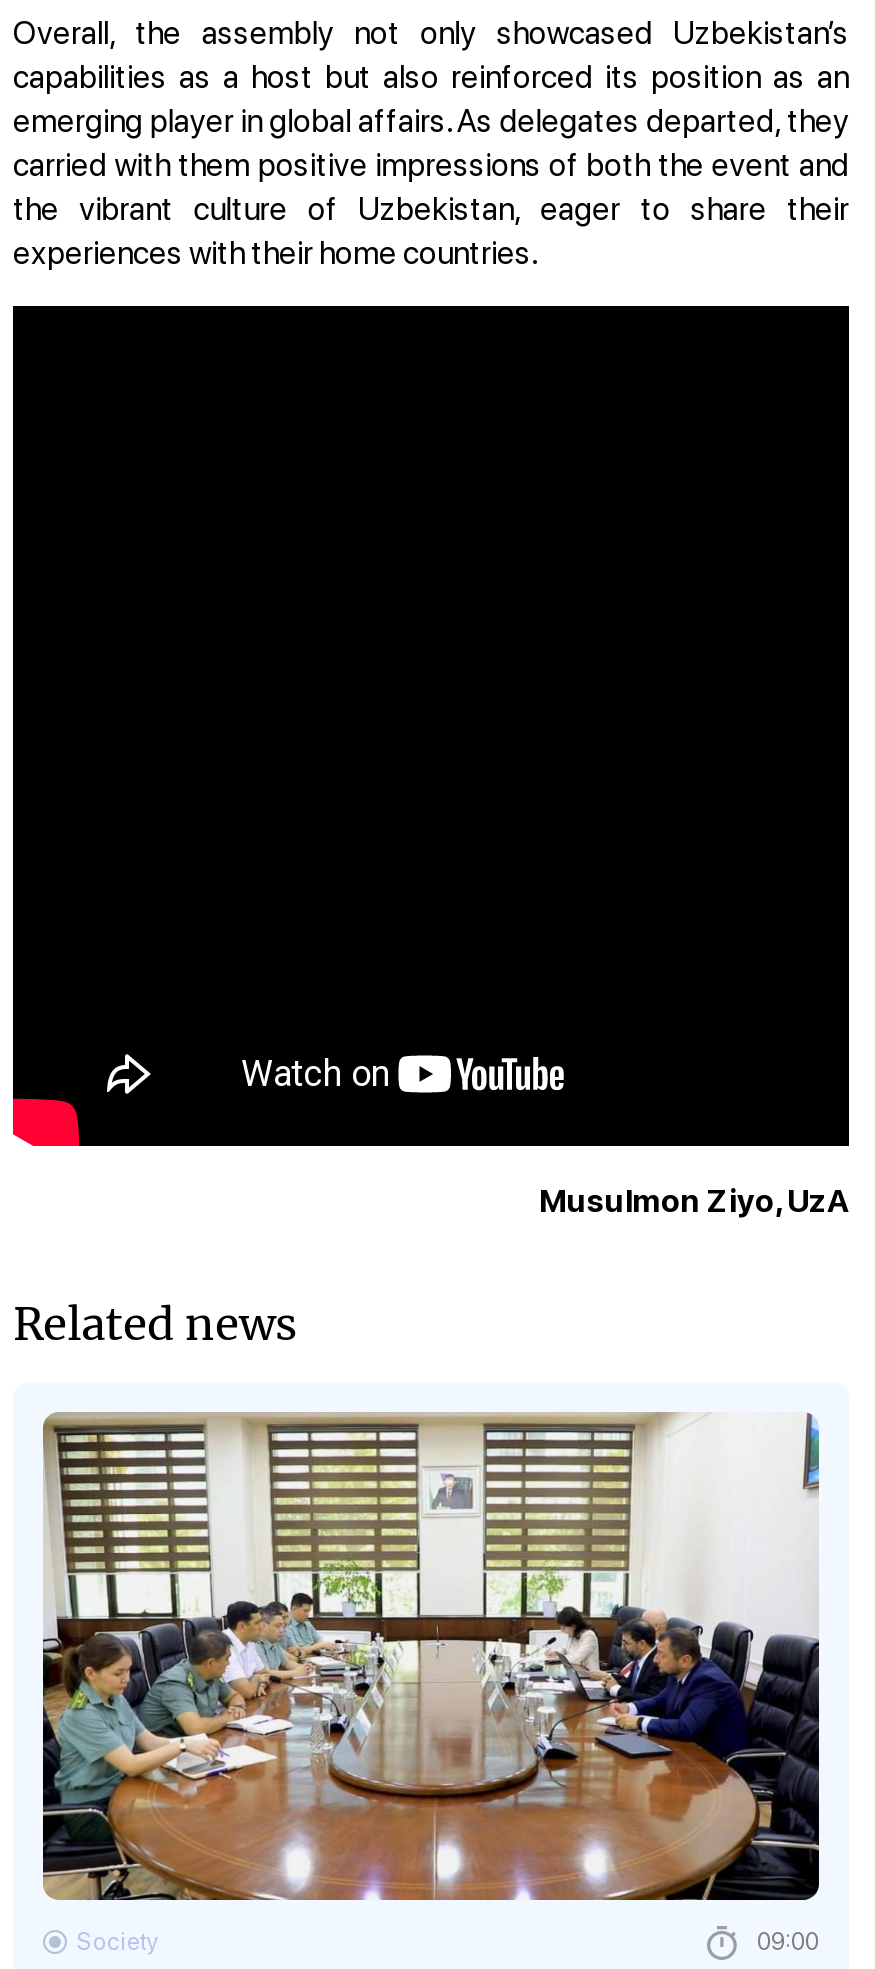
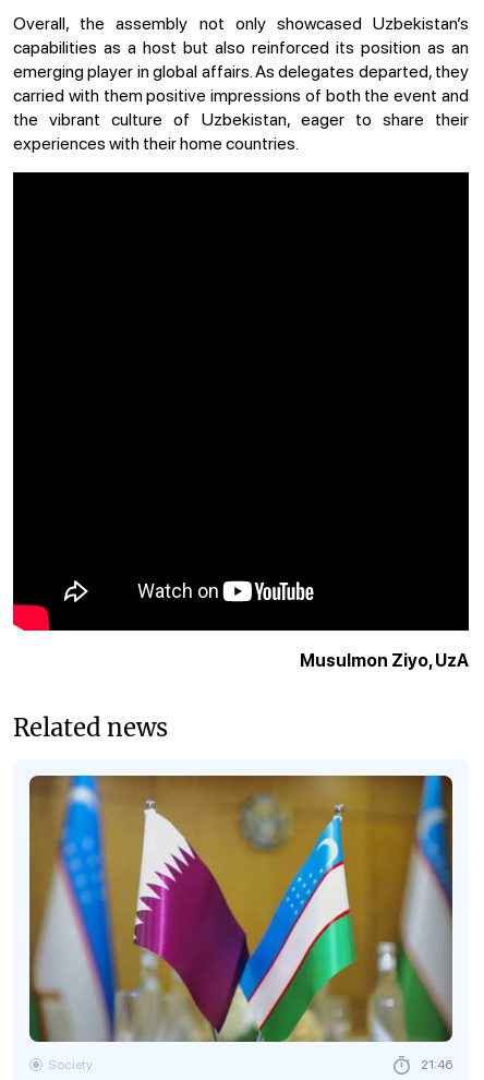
[41,1412,821,1959] [image] | 09:00 -> [28,775,453,1074] [image] | 21:46

